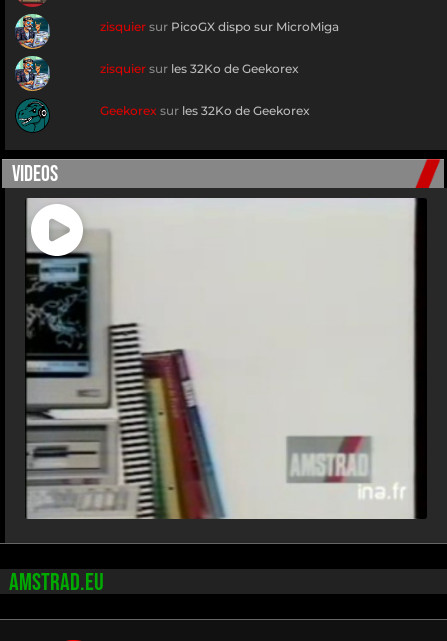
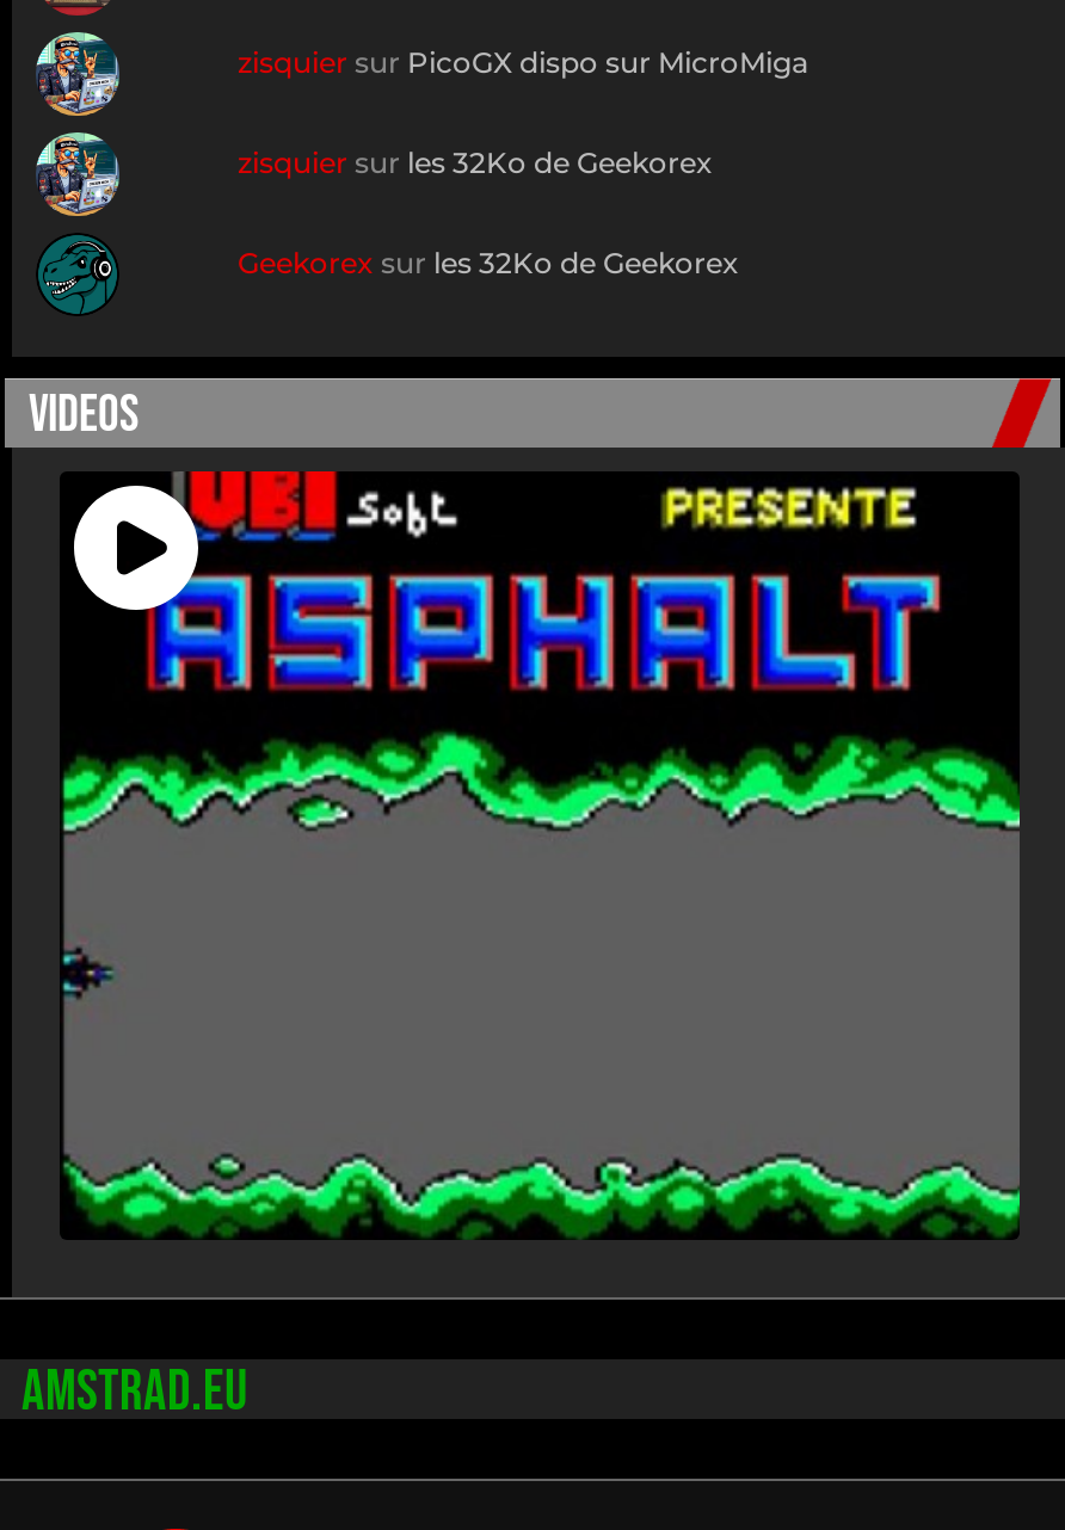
[26,197,427,520] [image] -> [62,470,1022,1241] [image]

